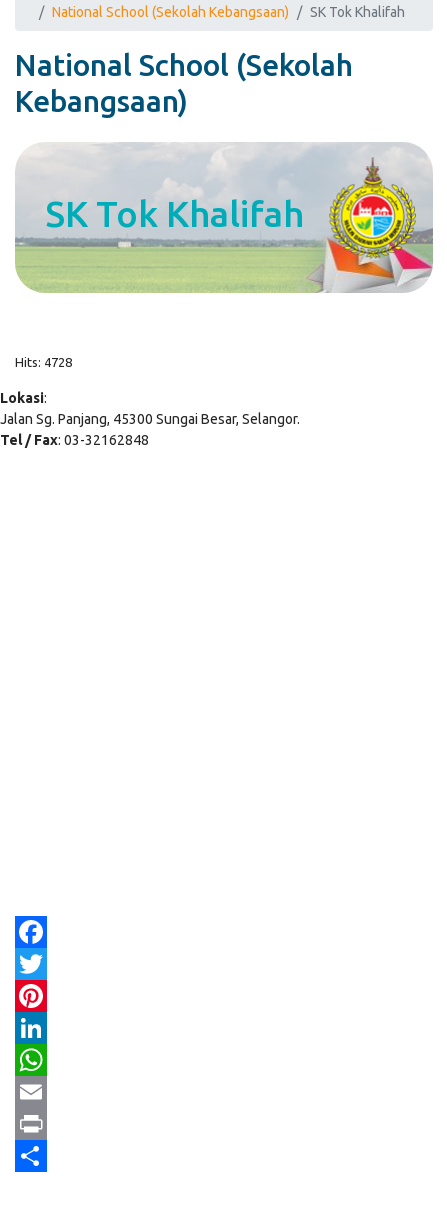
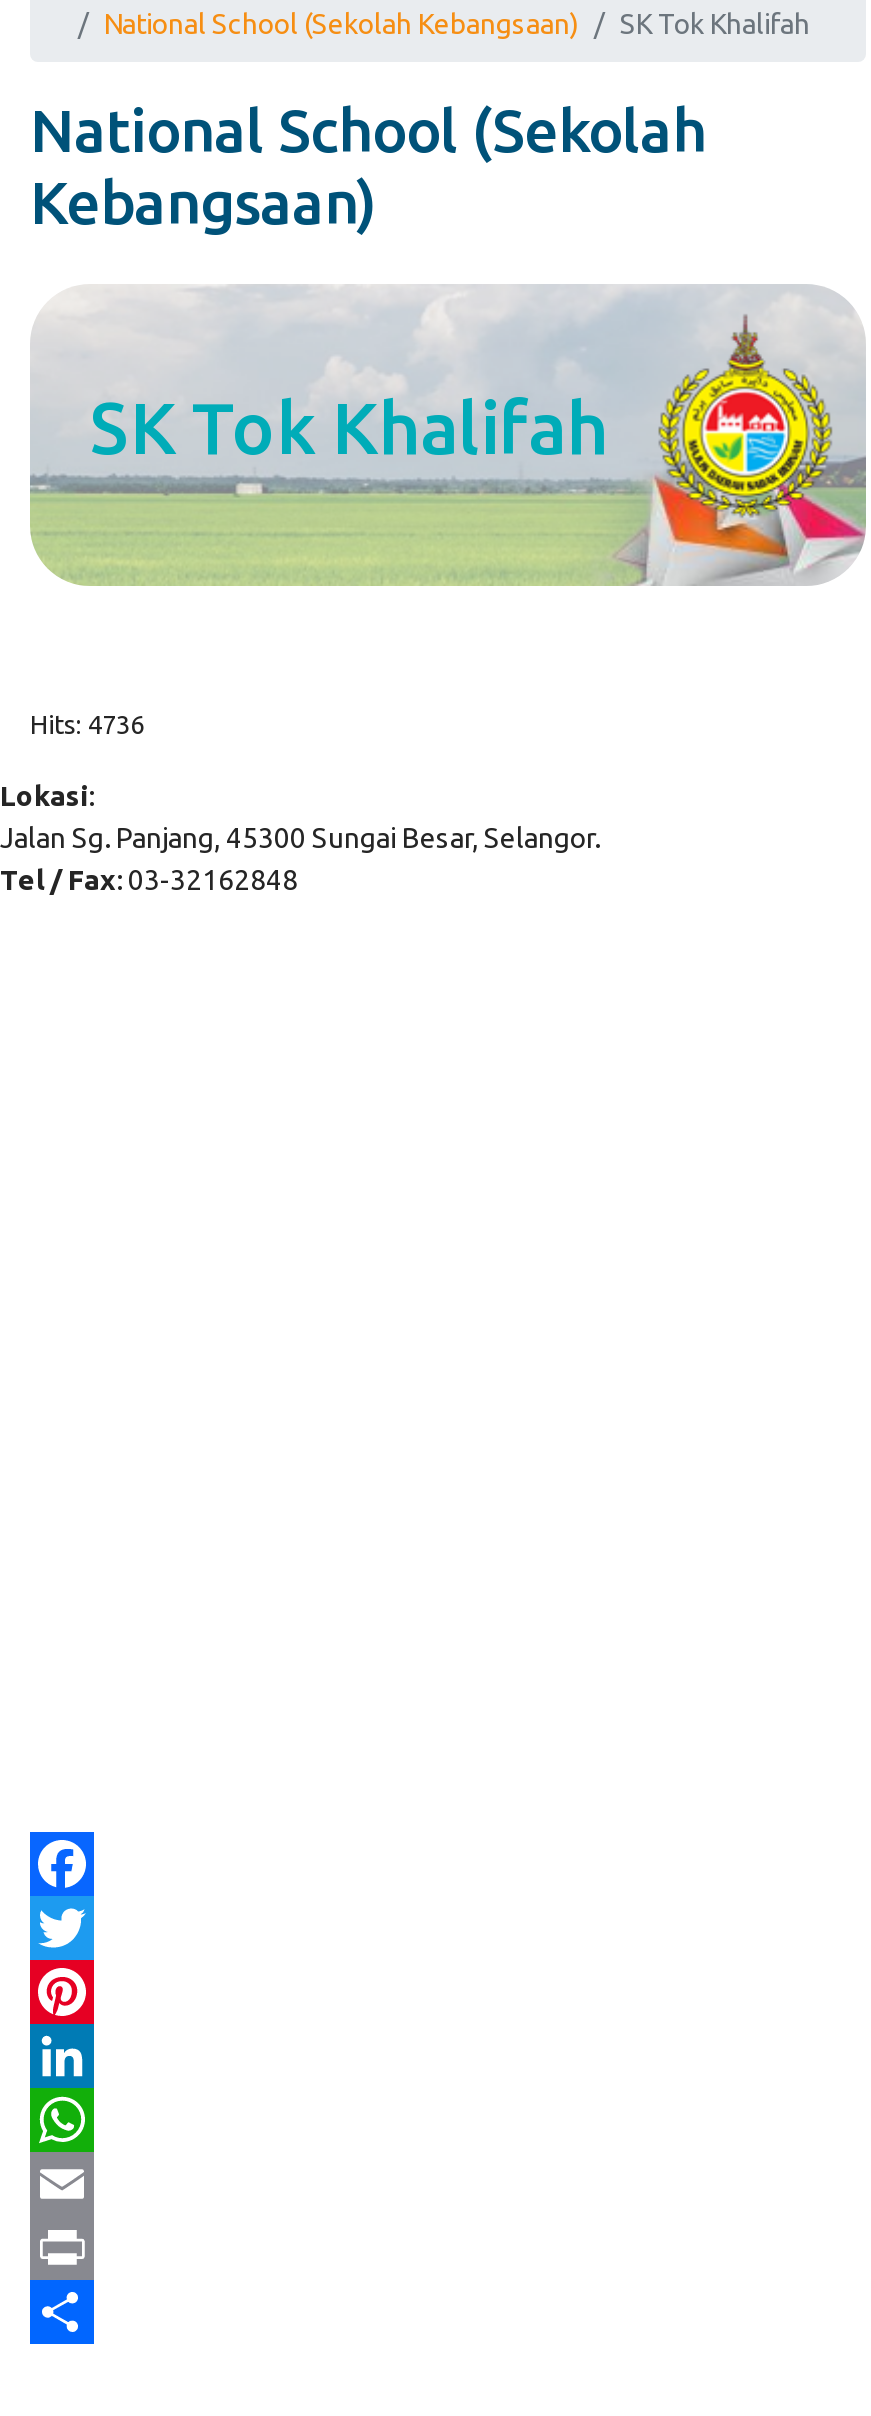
[15,355,72,369] Hits: 4728 -> [30,710,144,738] Hits: 4736

